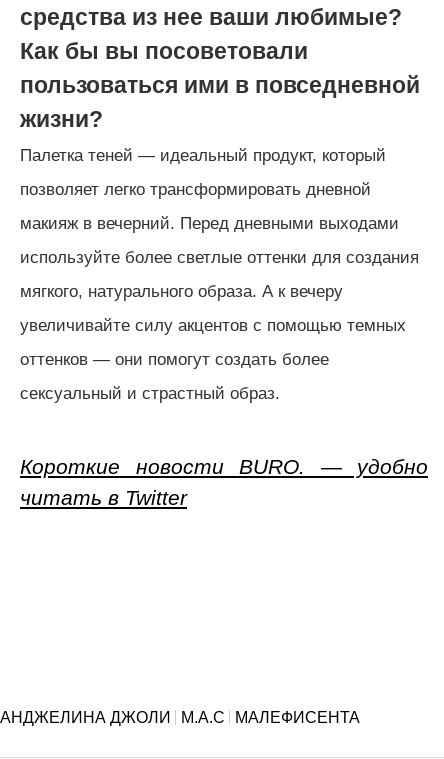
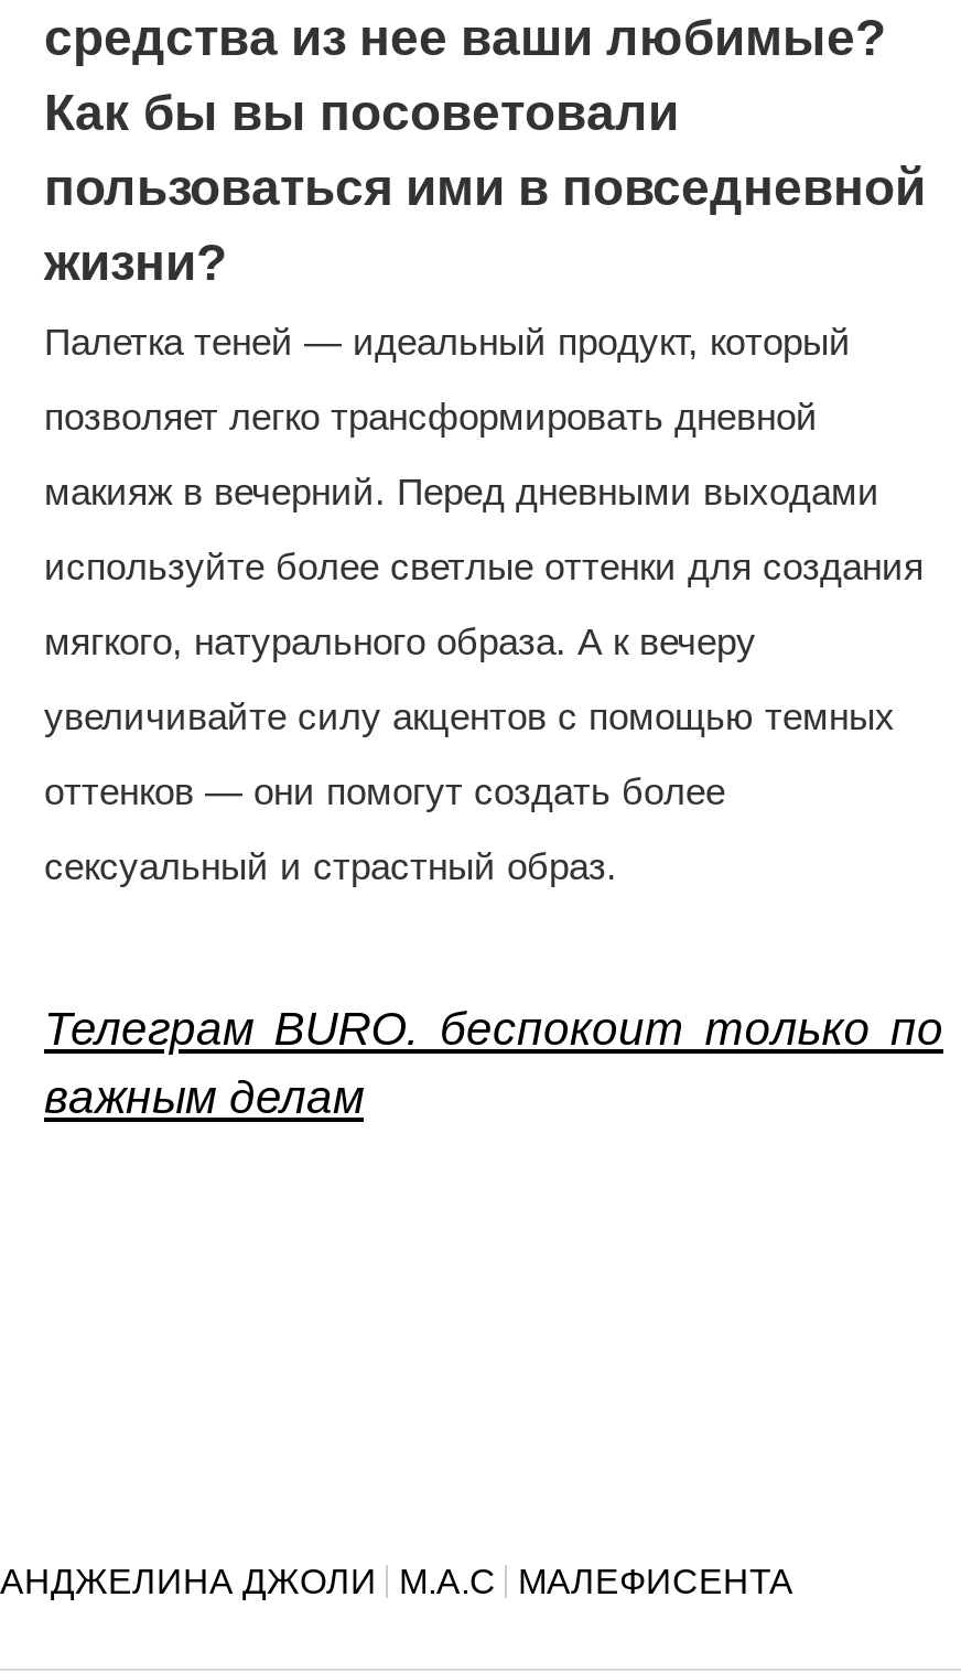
[20,455,428,509] Короткие новости BURO. — удобно | читать в Twitter -> [44,1004,943,1123] Телеграм BURO. беспокоит только по | важным делам

